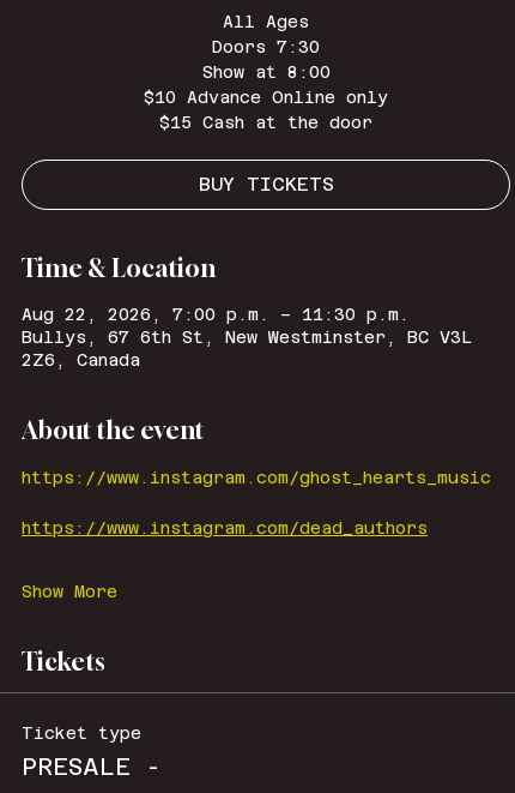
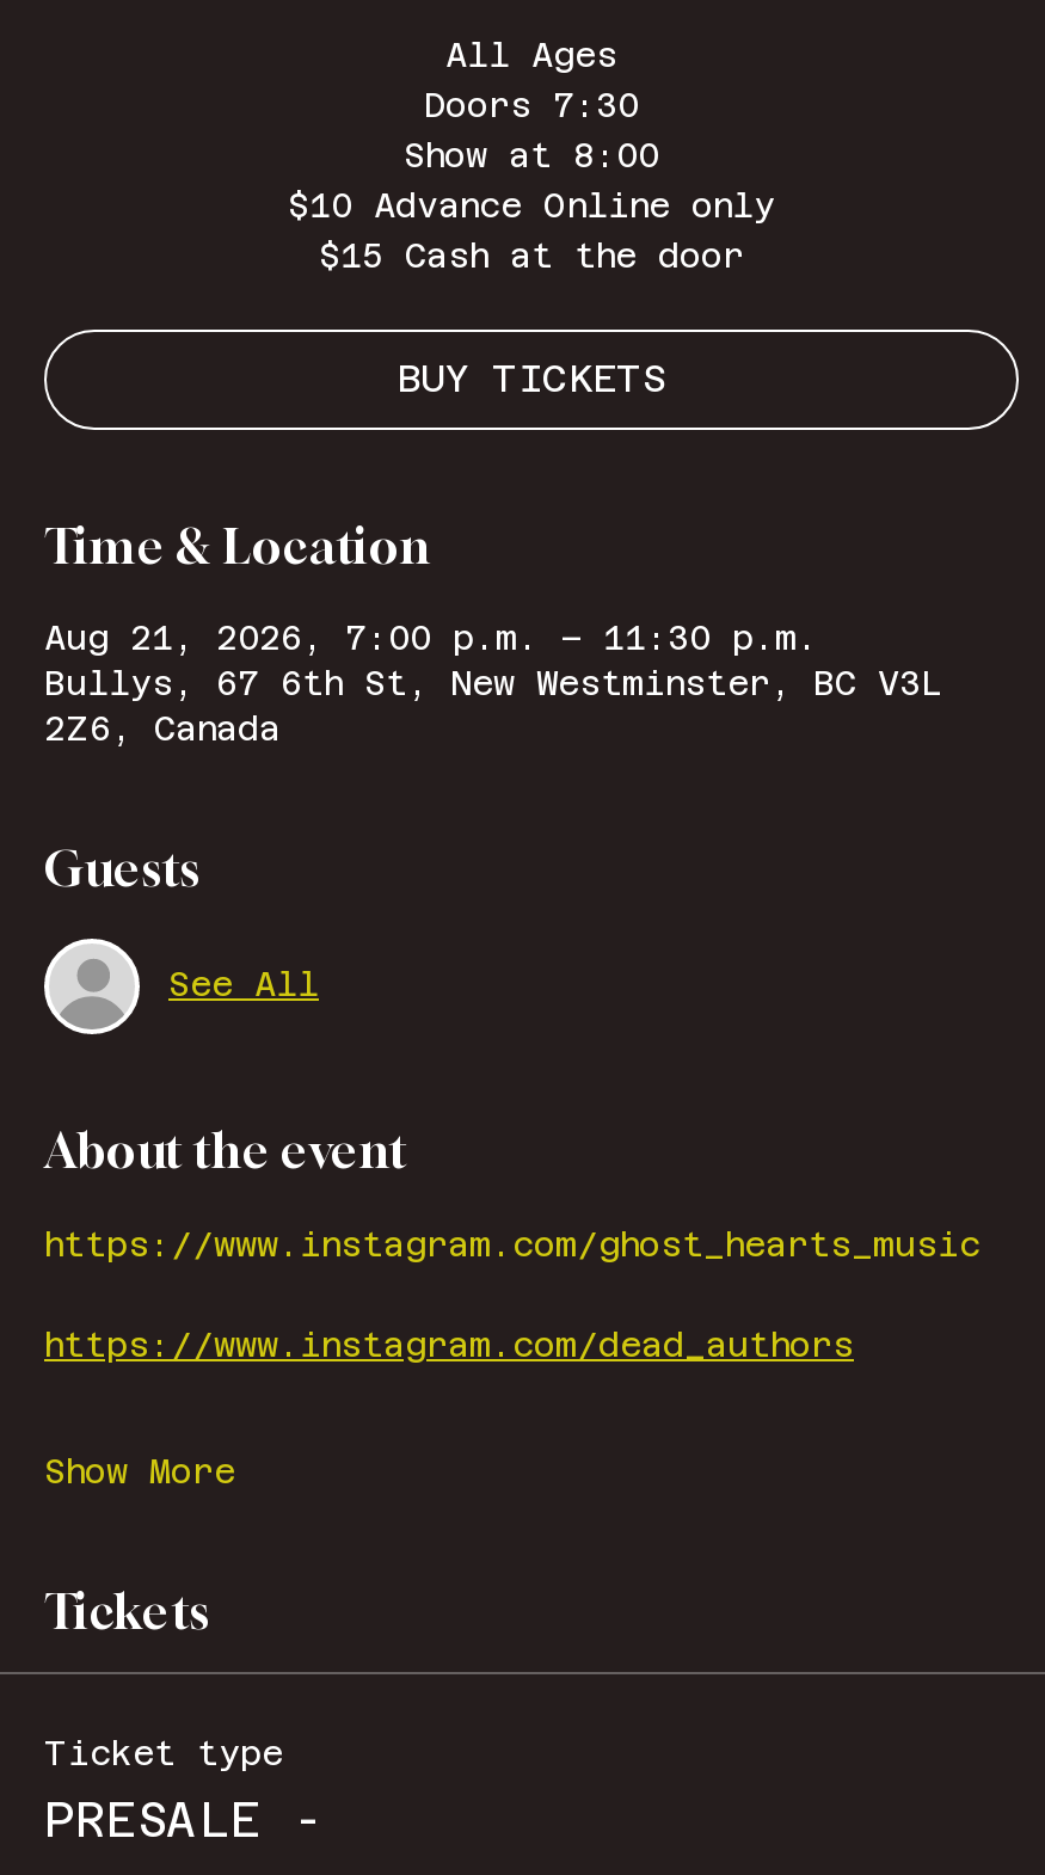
[22,304,410,324] Aug 22, 2026, 7:00 p.m. – 11:30 p.m. -> [44,618,818,656] Aug 21, 2026, 7:00 p.m. – 11:30 p.m.
none -> [42,838,319,1037] [image] | Guests | See All

